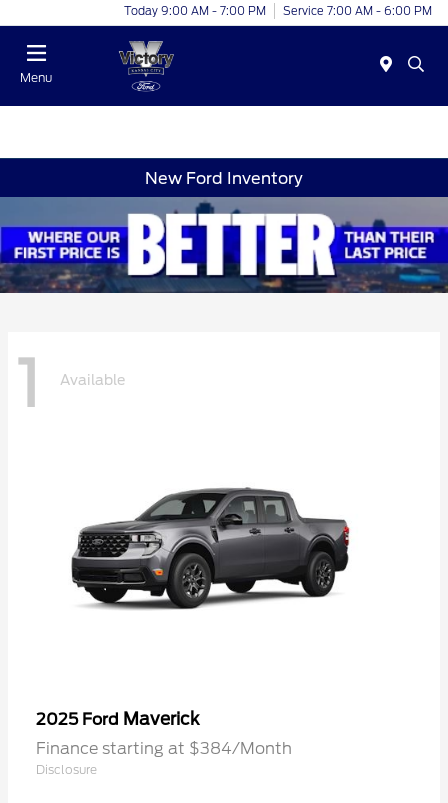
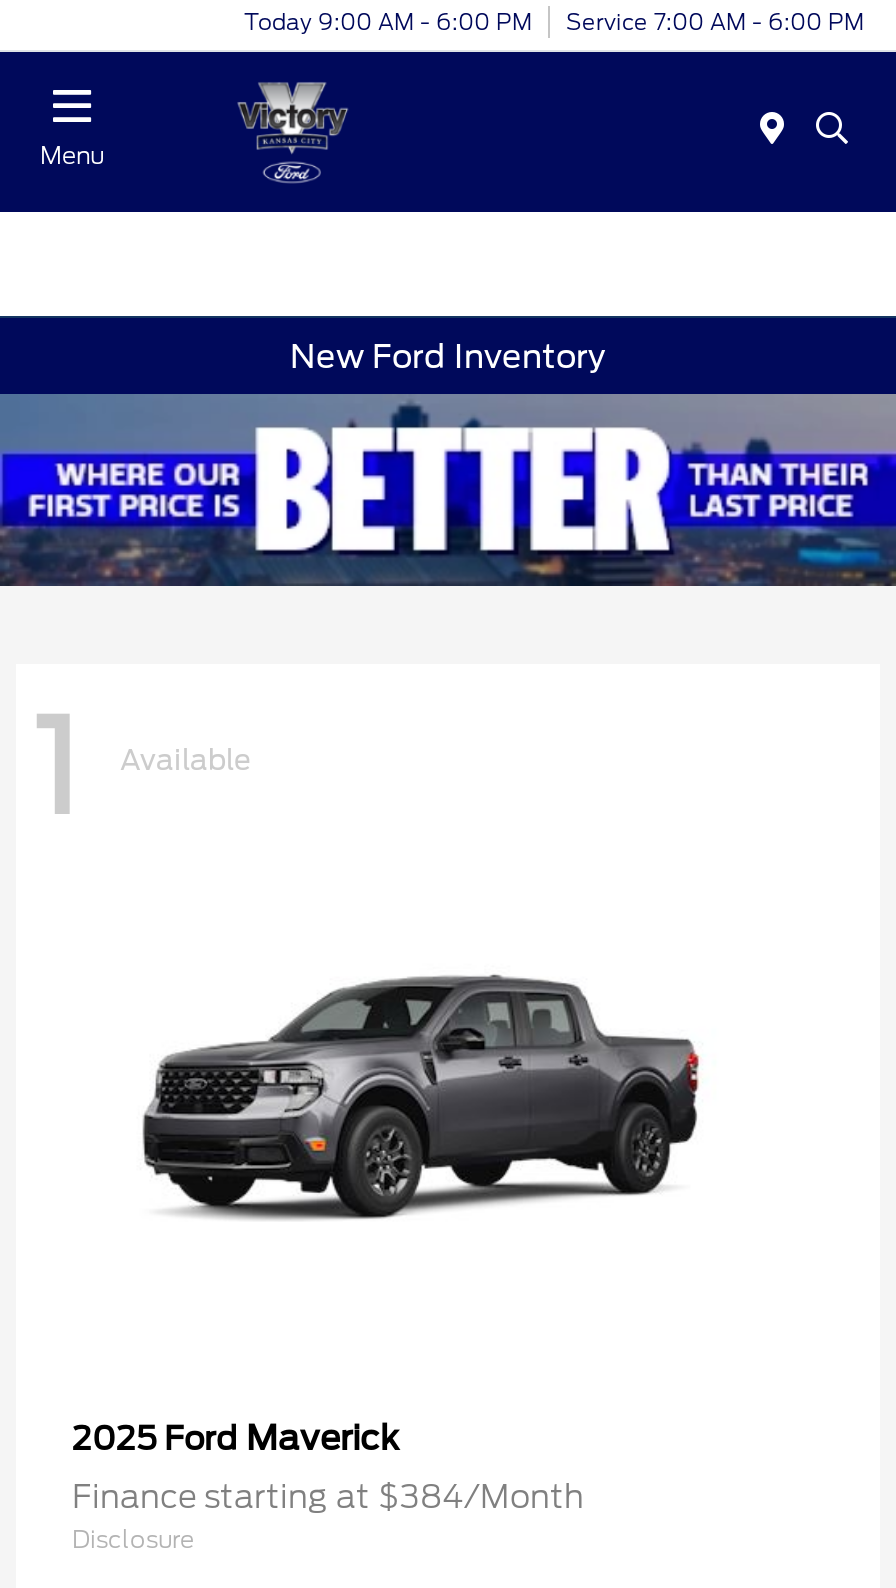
[124,3,432,17] Today 9:00 AM - 7:00 PM Service 7:00 AM - 6:00 PM -> [244,7,864,35] Today 9:00 AM - 6:00 PM Service 7:00 AM - 6:00 PM

